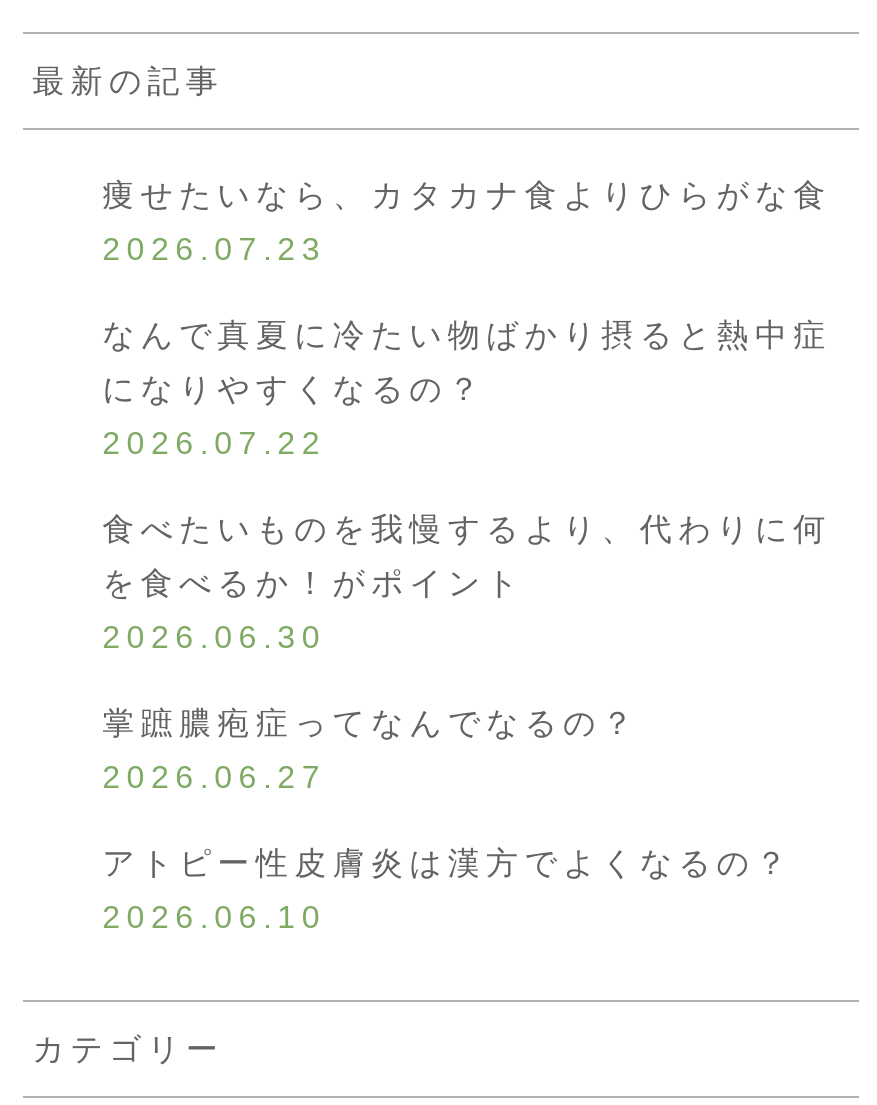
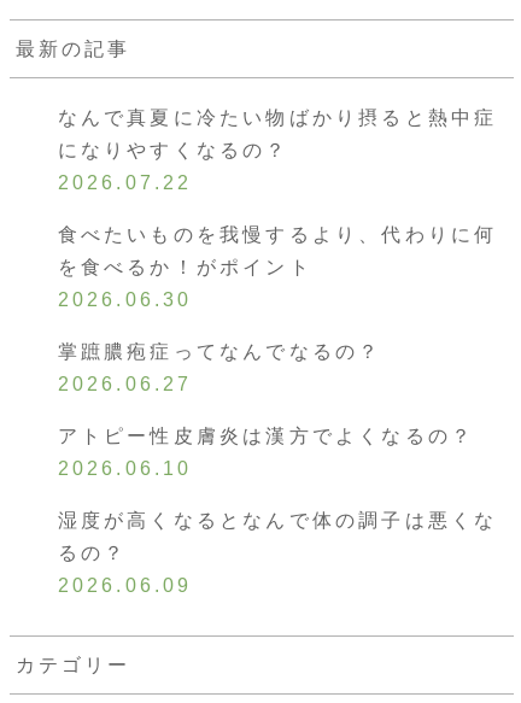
[102,177,832,265] 痩せたいなら、カタカナ食よりひらがな食 | 2026.07.23 -> none
moved [102,317,832,933] -> [57,107,497,478]: なんで真夏に冷たい物ばかり摂ると熱中症 | になりやすくなるの？ | 2026.07.22 | ... | アトピー性皮膚炎は漢方でよくなるの？ | 2026.06.10
none -> [57,510,497,595] 湿度が高くなるとなんで体の調子は悪くな | るの？ | 2026.06.09

